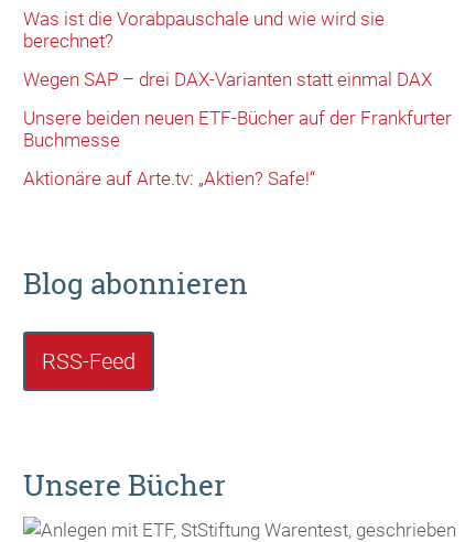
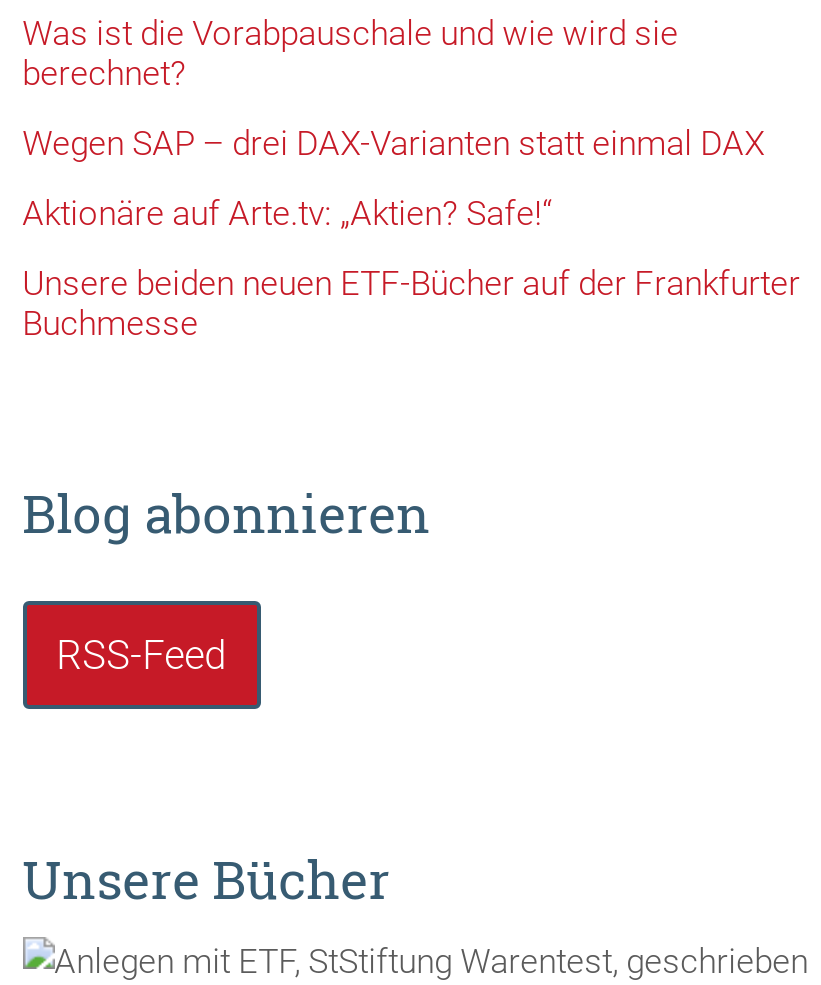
moved [23,106,451,150] -> [22,262,800,342]: Unsere beiden neuen ETF-Bücher auf der Frankfurter | Buchmesse
moved [23,167,315,189] -> [22,192,552,232]: Aktionäre auf Arte.tv: „Aktien? Safe!“

